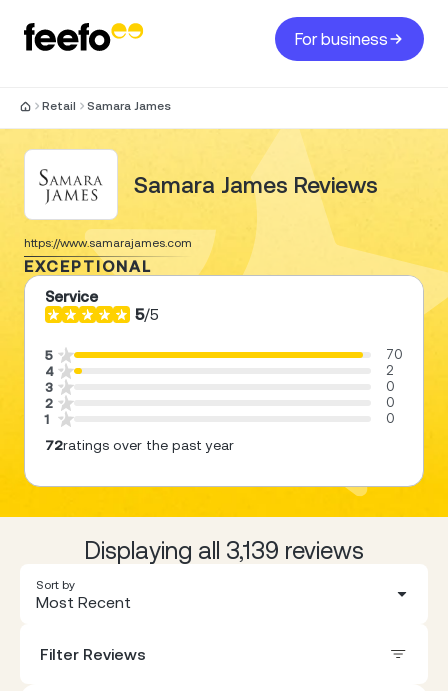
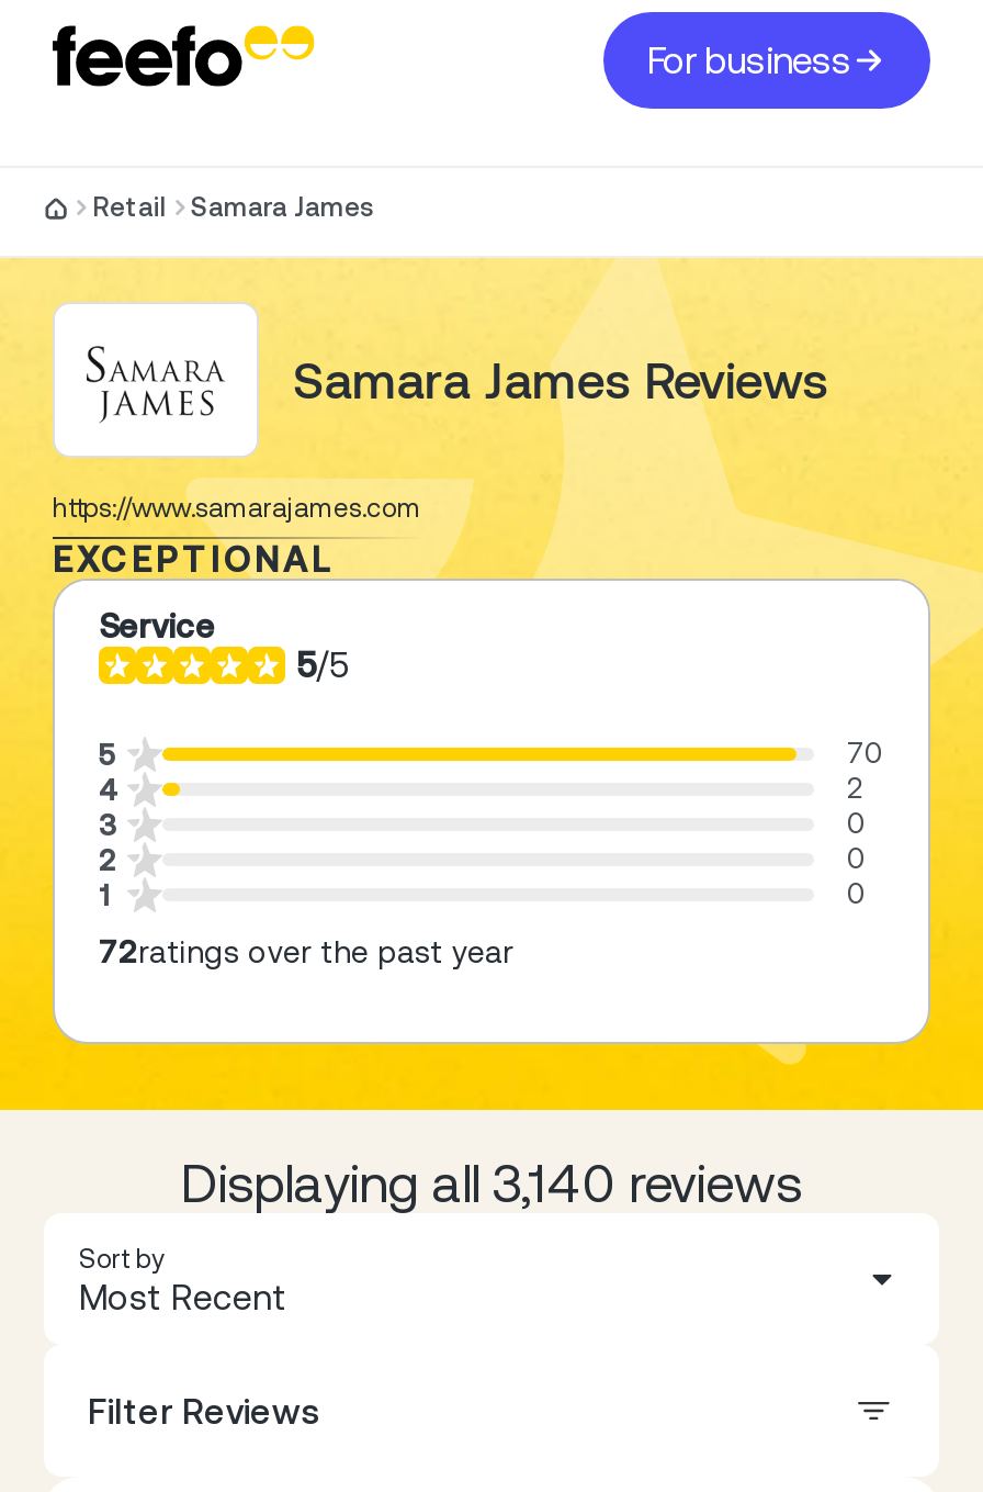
[84,537,364,564] Displaying all 3,139 reviews -> [181,1155,802,1214] Displaying all 3,140 reviews

